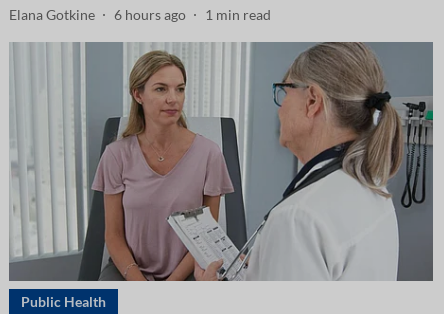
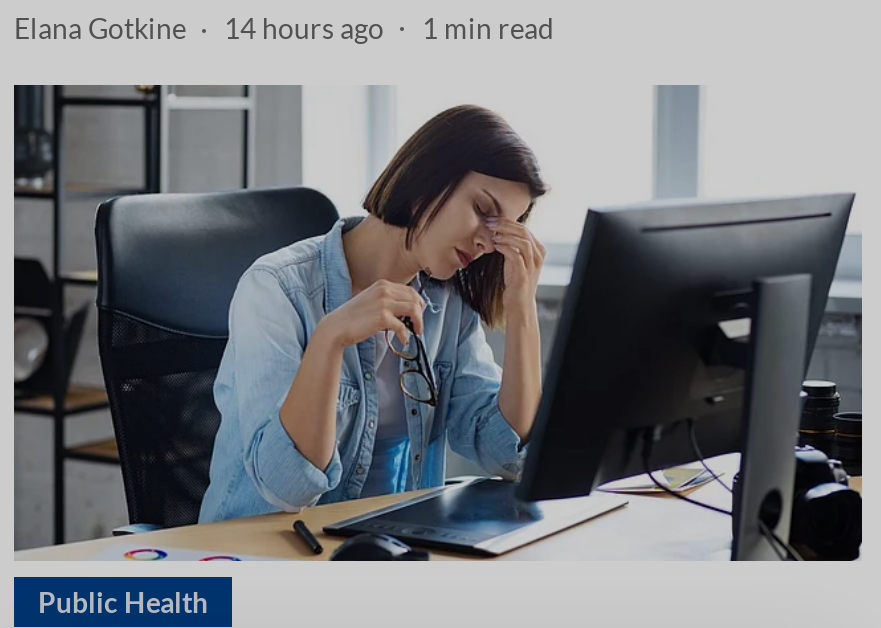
[9,5,271,22] Elana Gotkine 6 hours ago 1 min read -> [14,11,554,45] Elana Gotkine 14 hours ago 1 min read
[9,41,434,290] [image] -> [12,84,864,580] [image]

